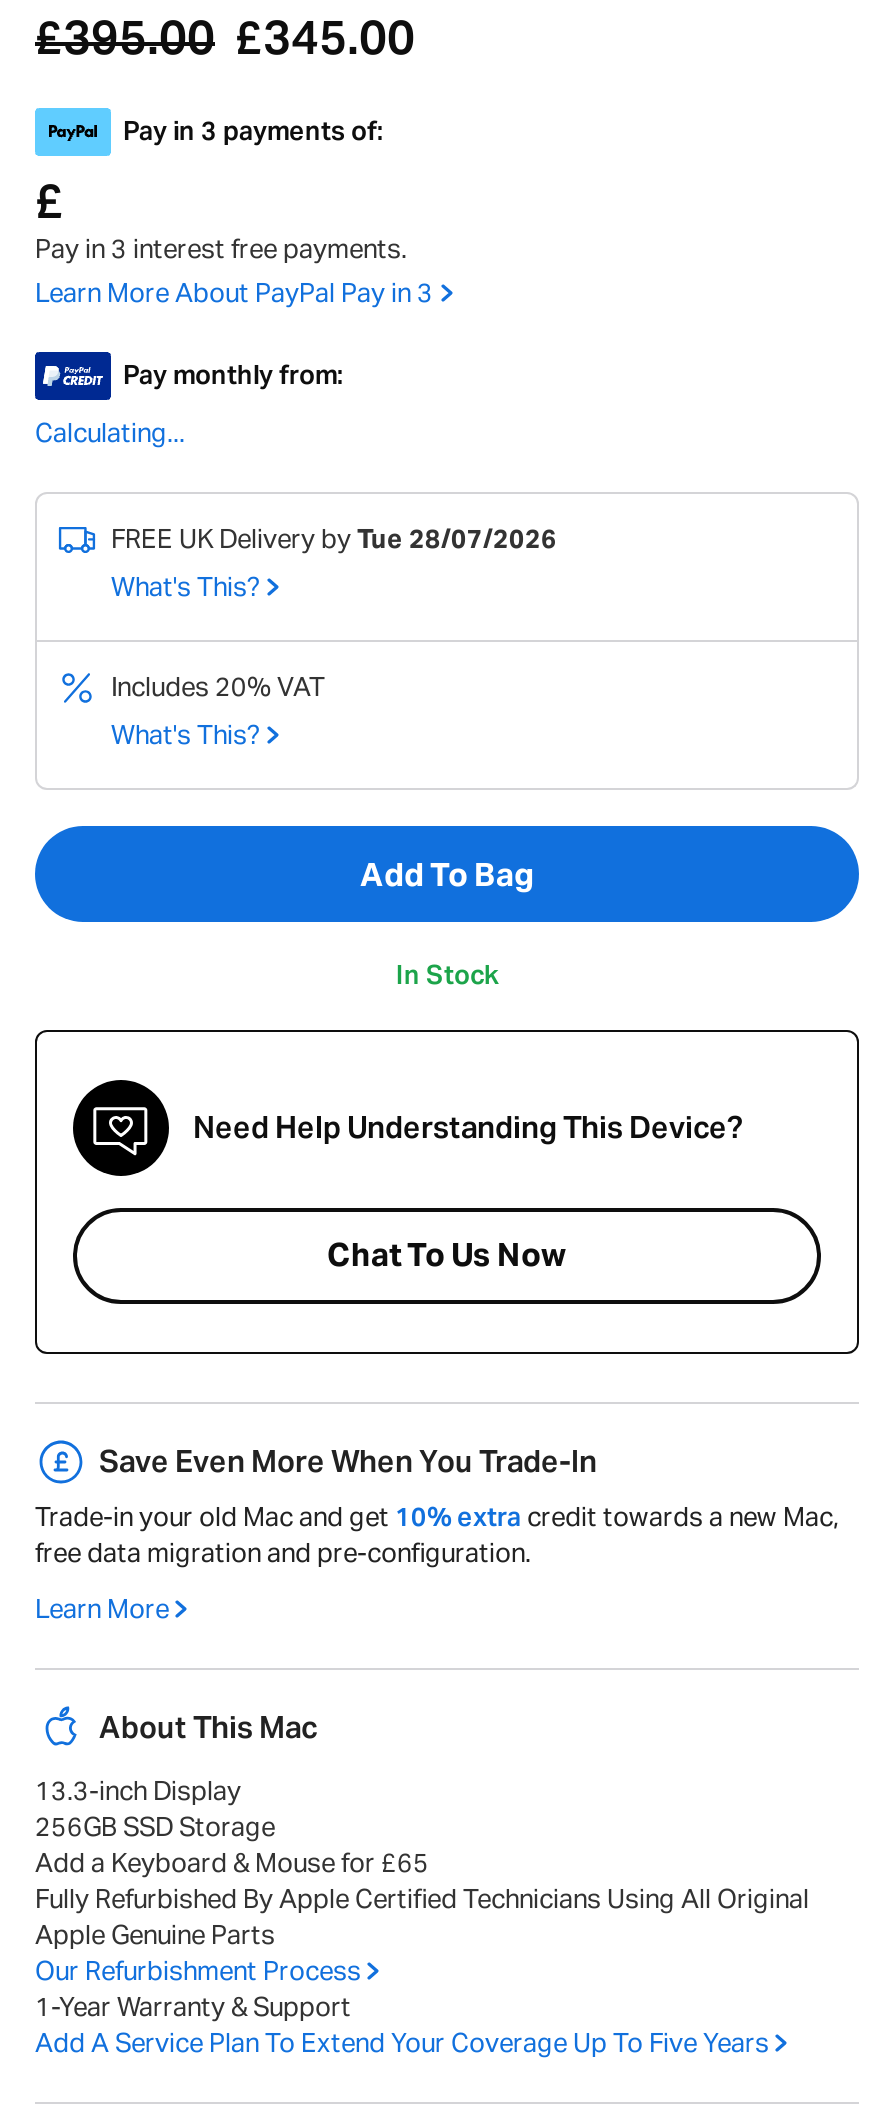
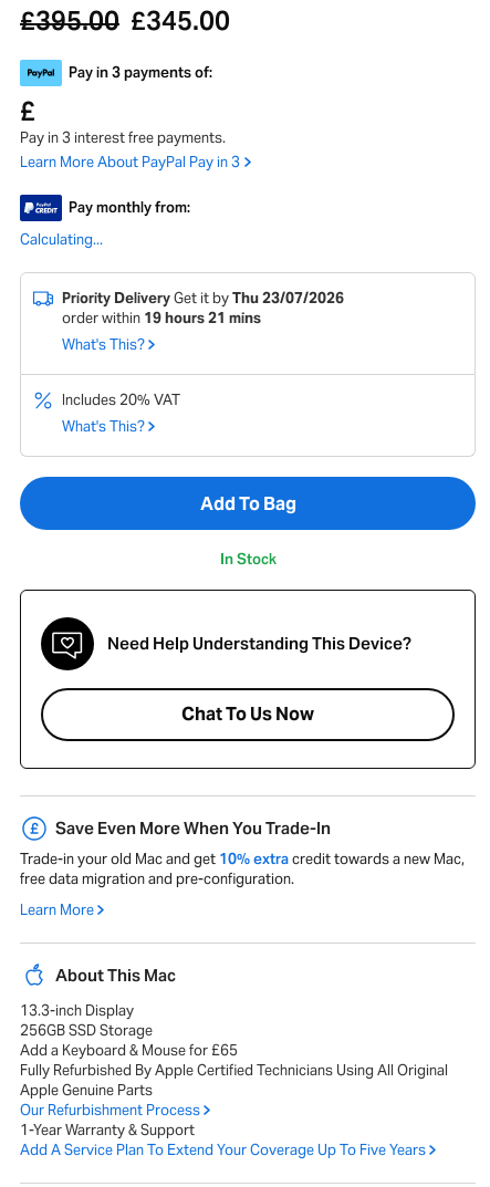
[111,522,557,556] FREE UK Delivery by Tue 28/07/2026 -> [62,289,344,327] Priority Delivery Get it by Thu 23/07/2026 | order within 19 hours 21 mins

